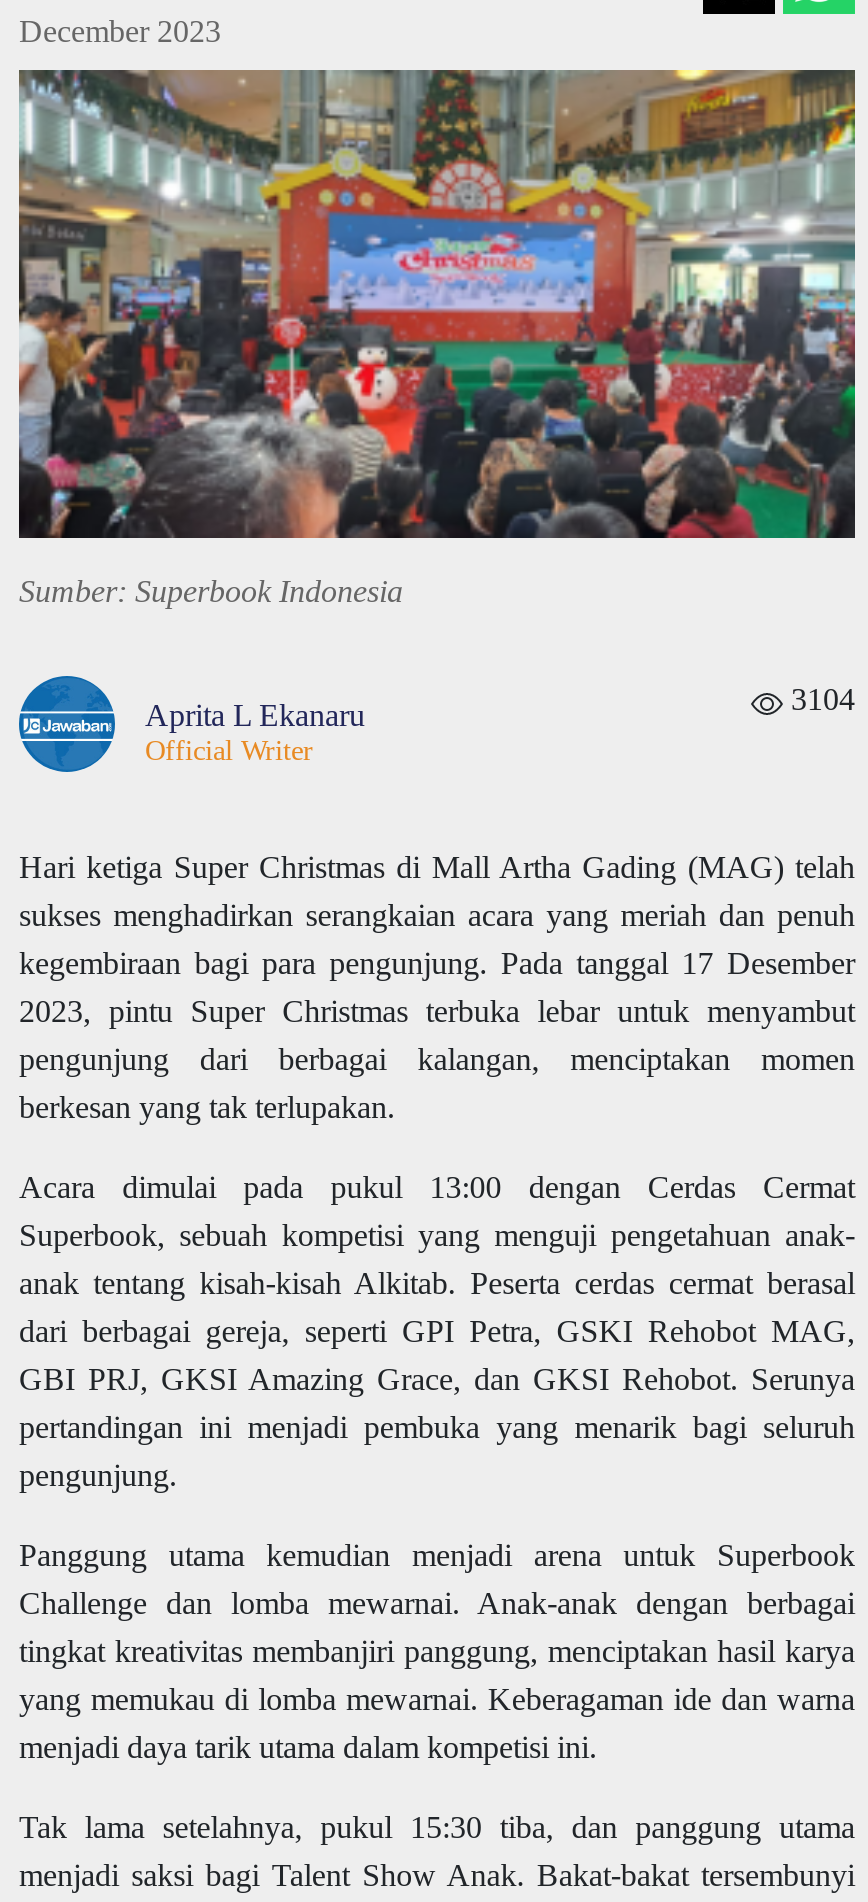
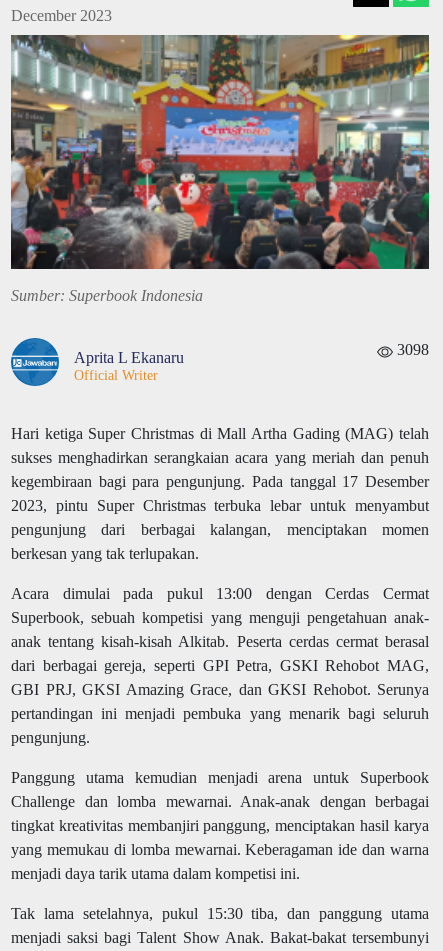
[783,683,855,717] 3104 -> [393,341,429,358] 3098

